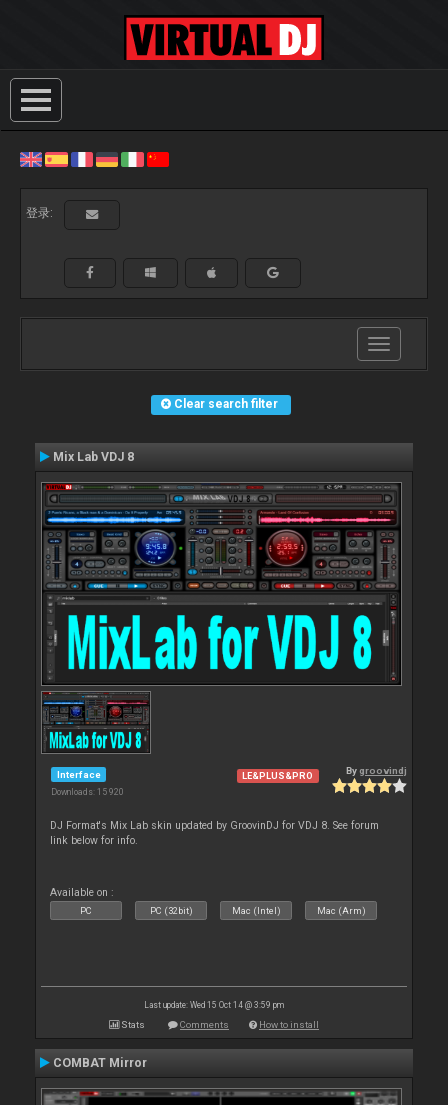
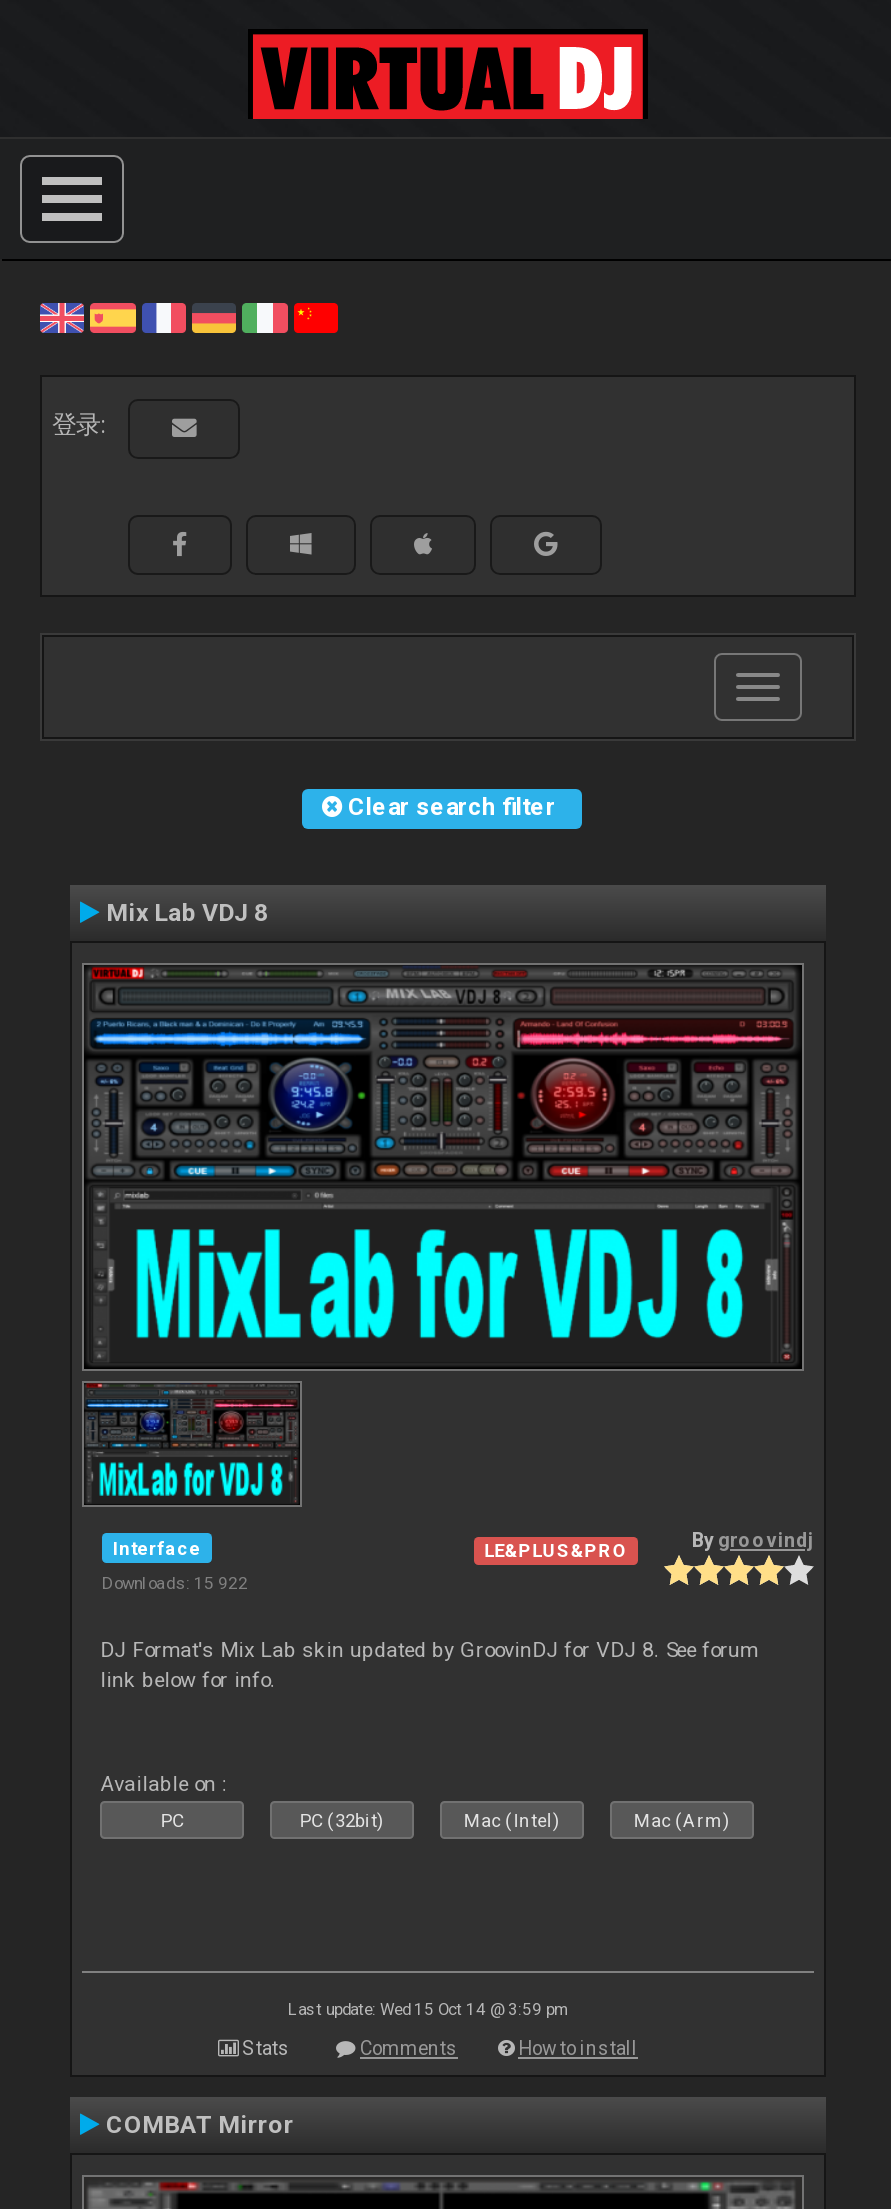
[51,787,124,797] Downloads: 15 920 -> [102,1574,248,1594] Downloads: 15 922

